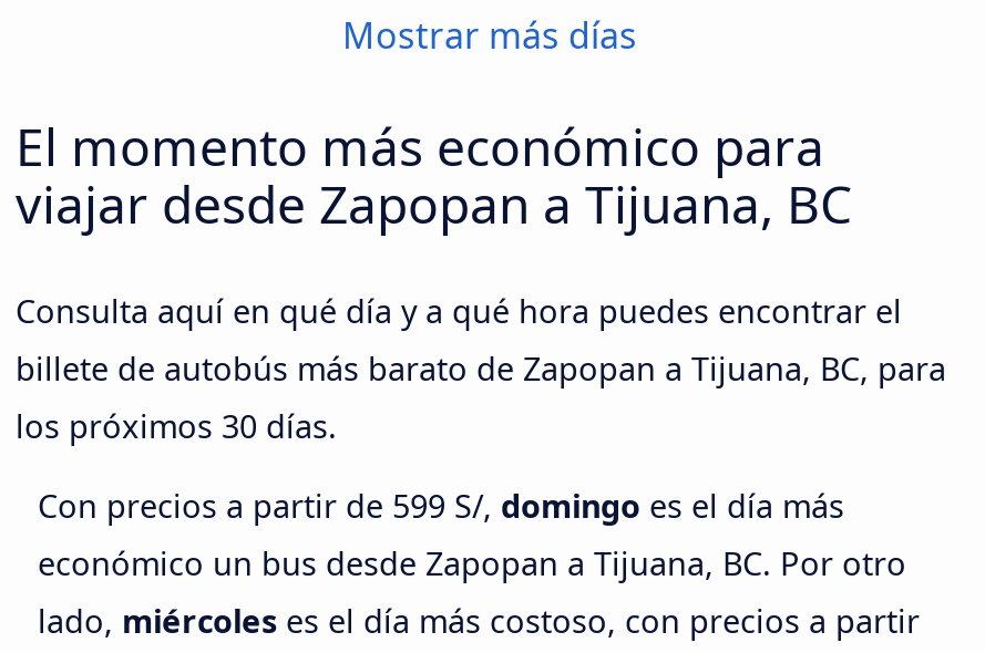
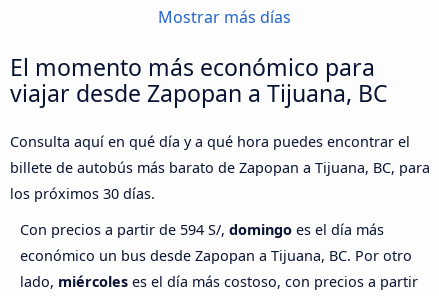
[38,485,844,527] Con precios a partir de 599 S/, domingo es el día más -> [20,220,384,239] Con precios a partir de 594 S/, domingo es el día más

